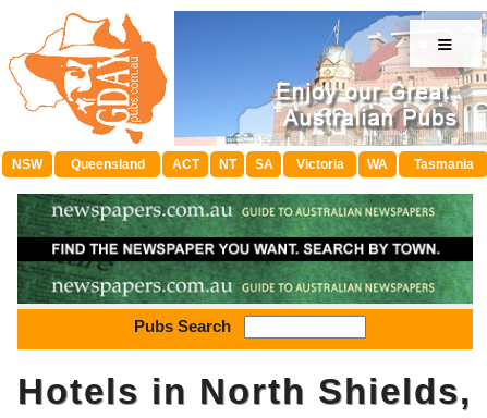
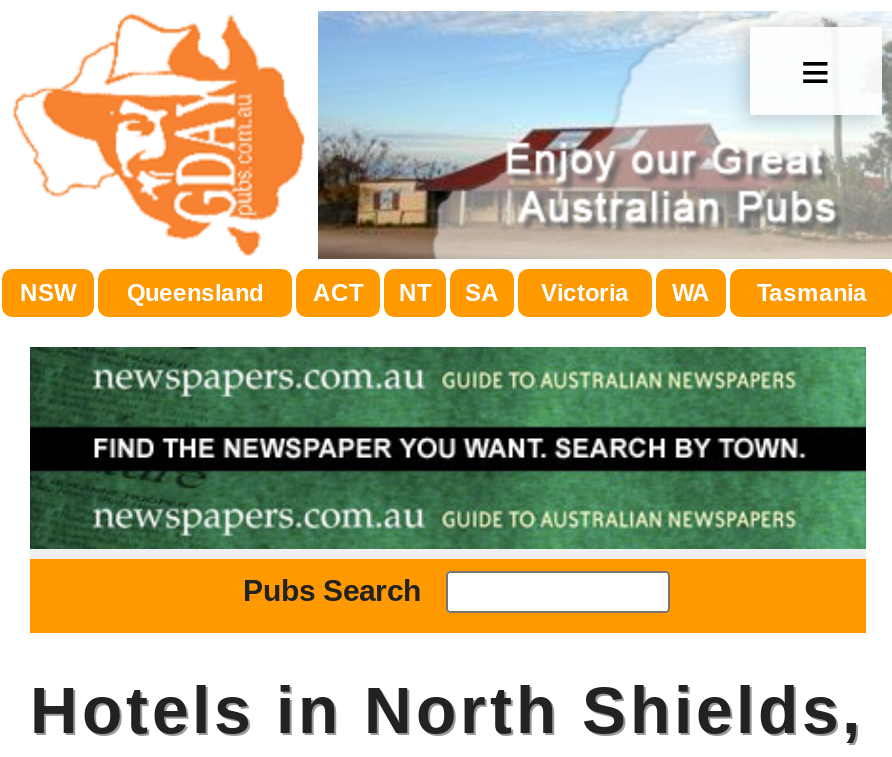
[173,10,484,146] [image] -> [316,11,886,261] [image]

